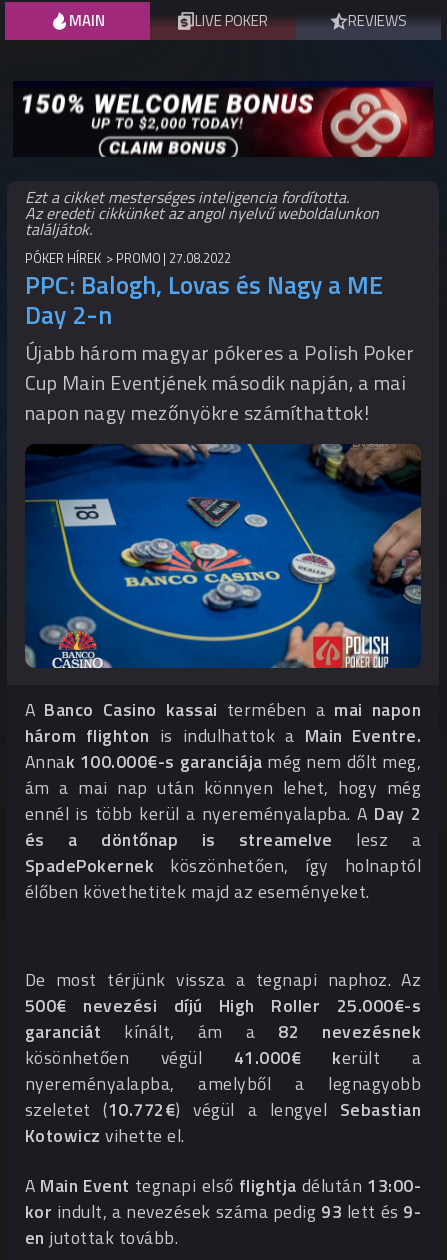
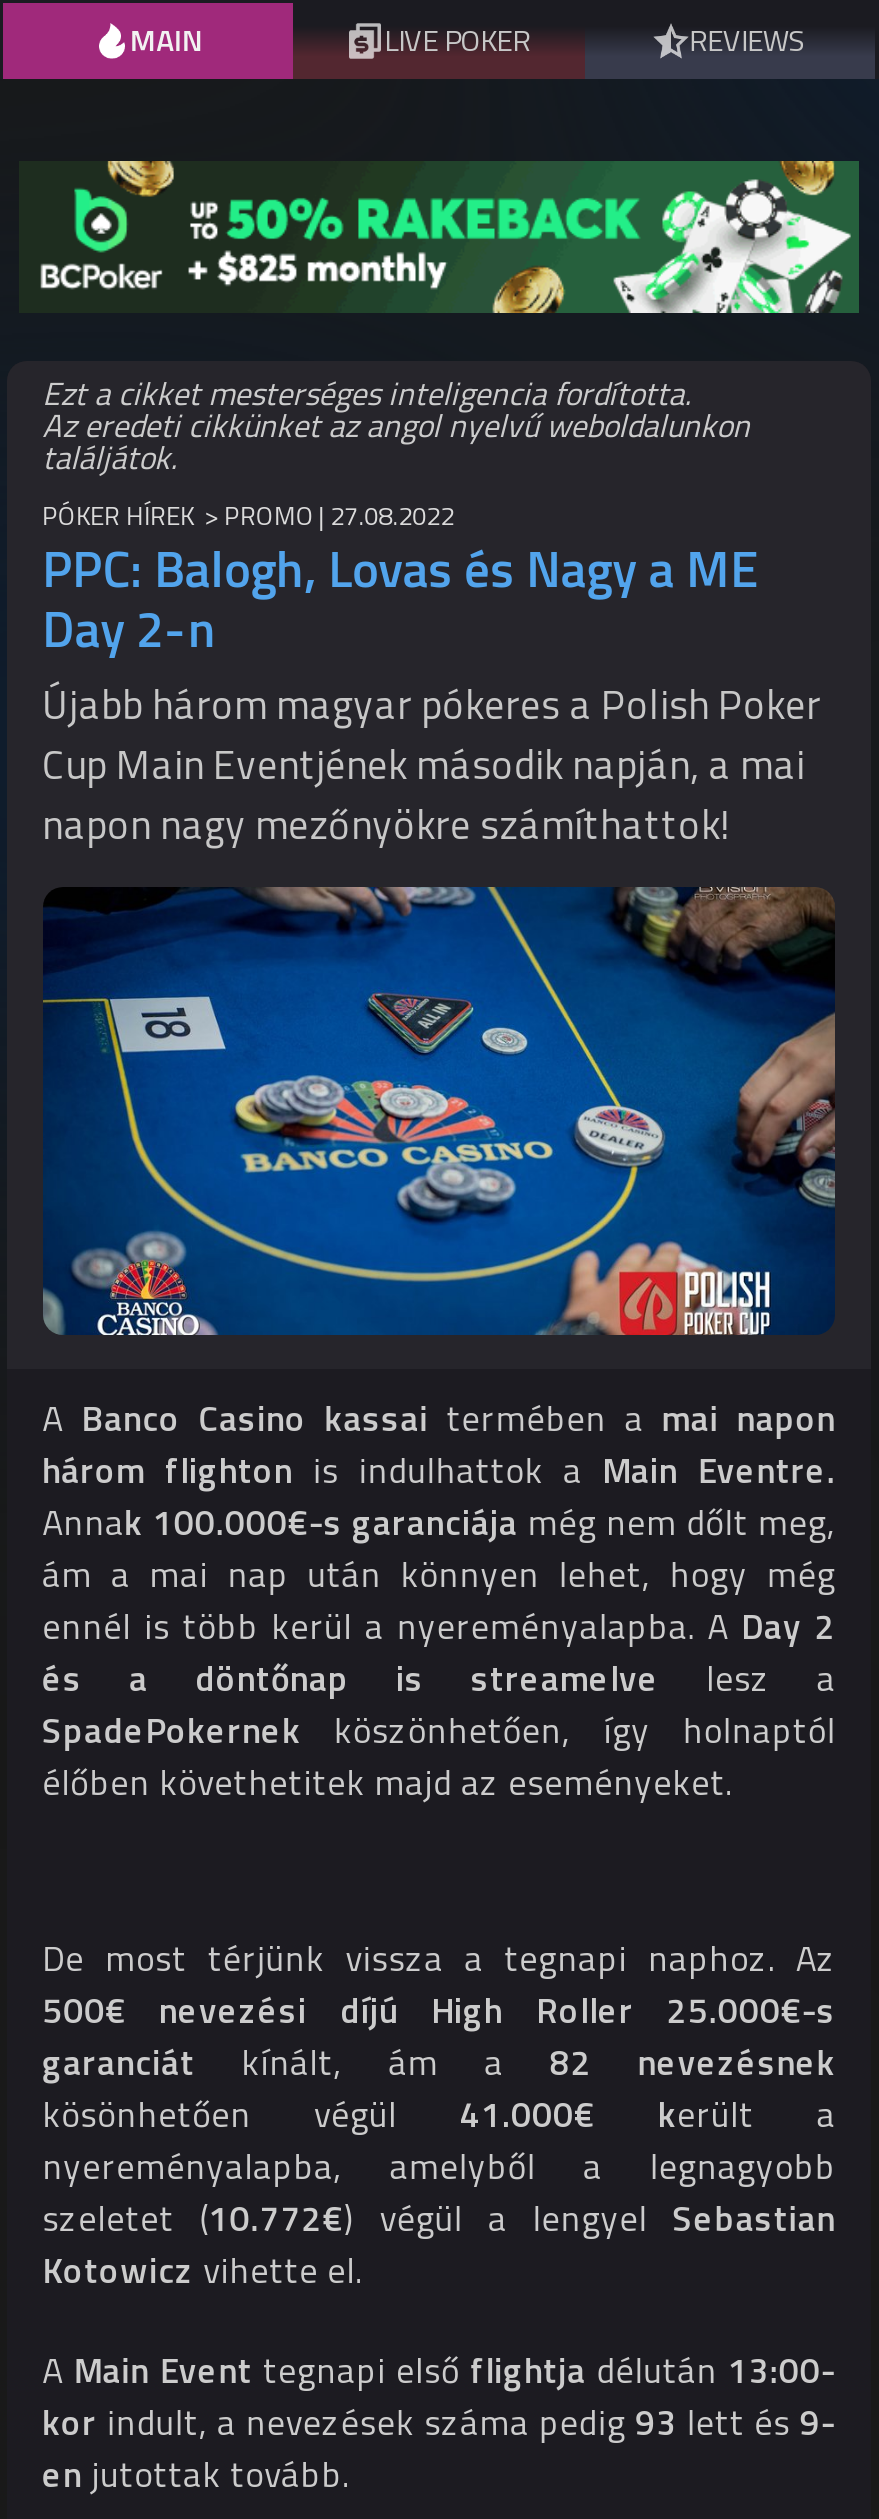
[13,81,434,158] [image] -> [21,159,859,315] [image]

